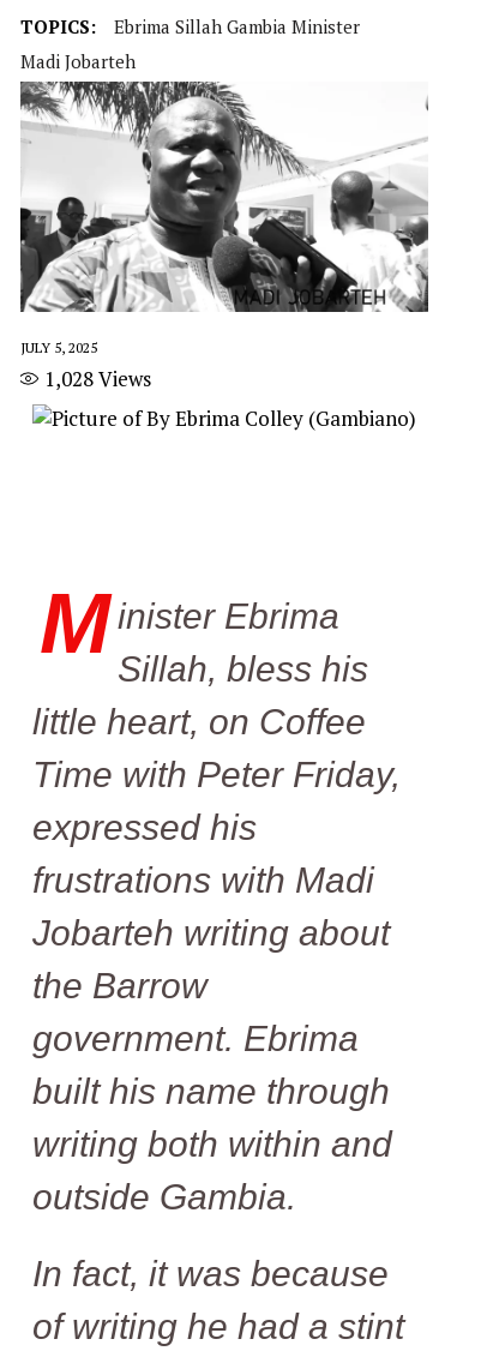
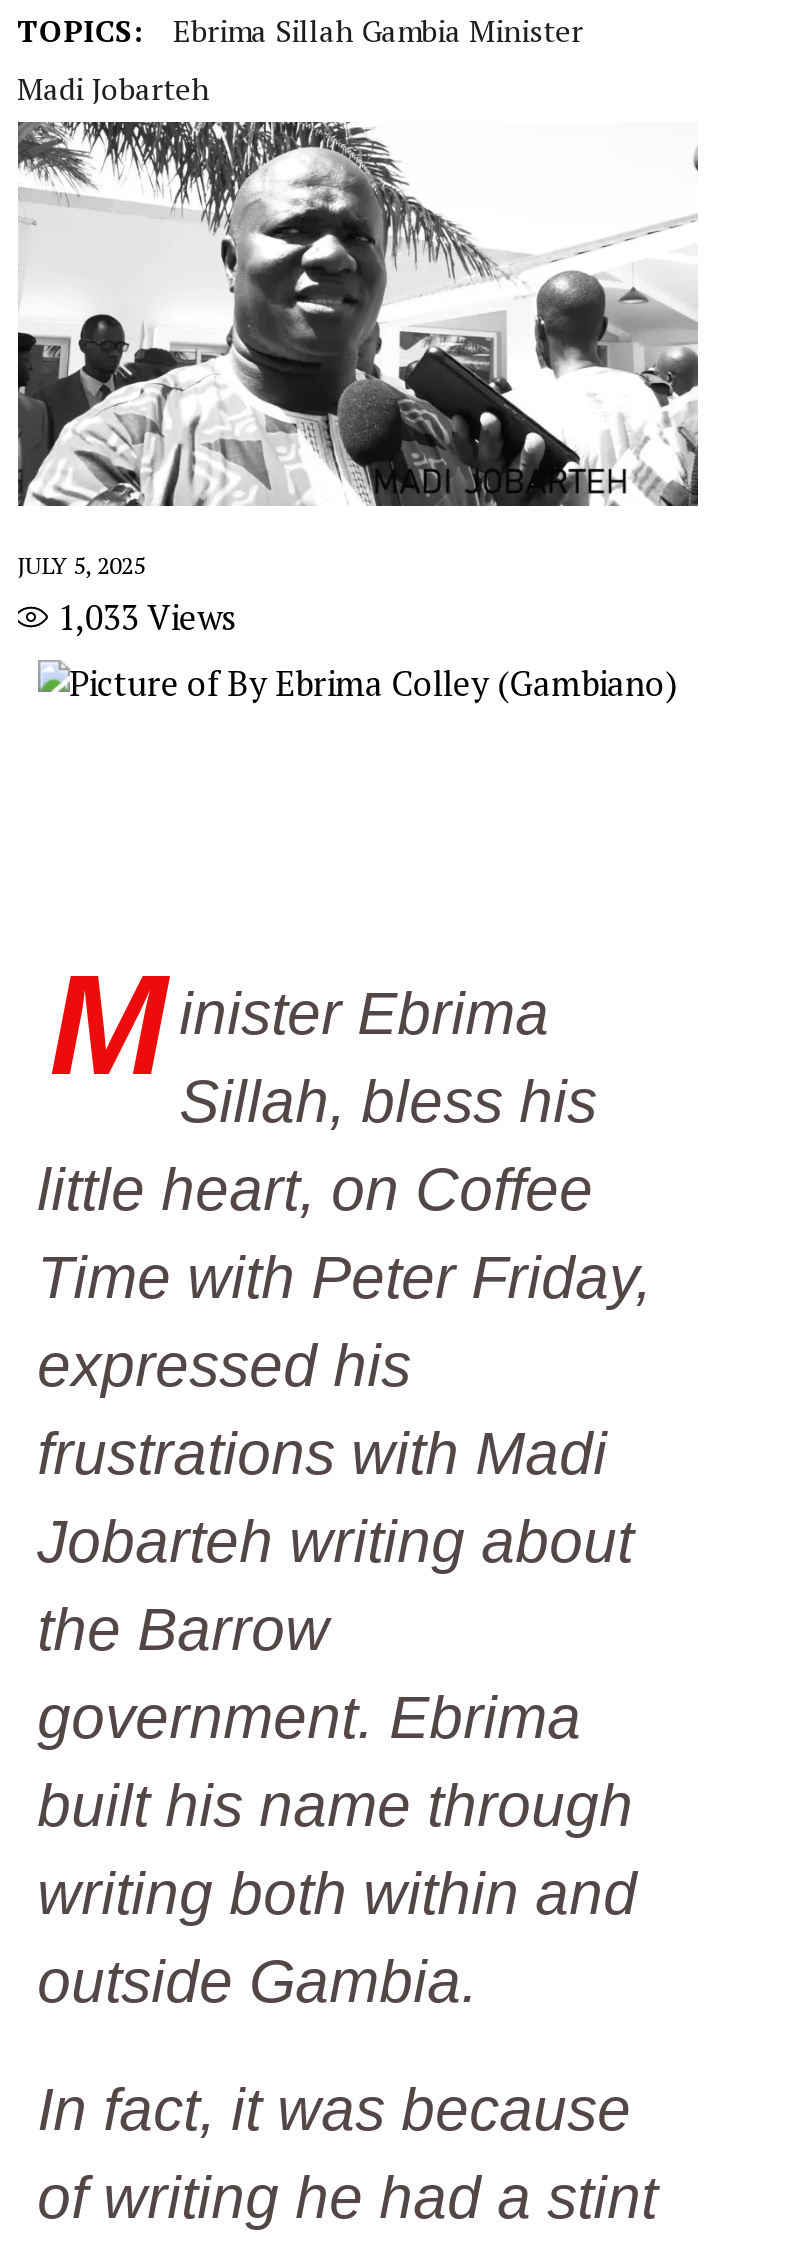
[44,364,151,392] 1,028 Views -> [57,593,235,639] 1,033 Views

